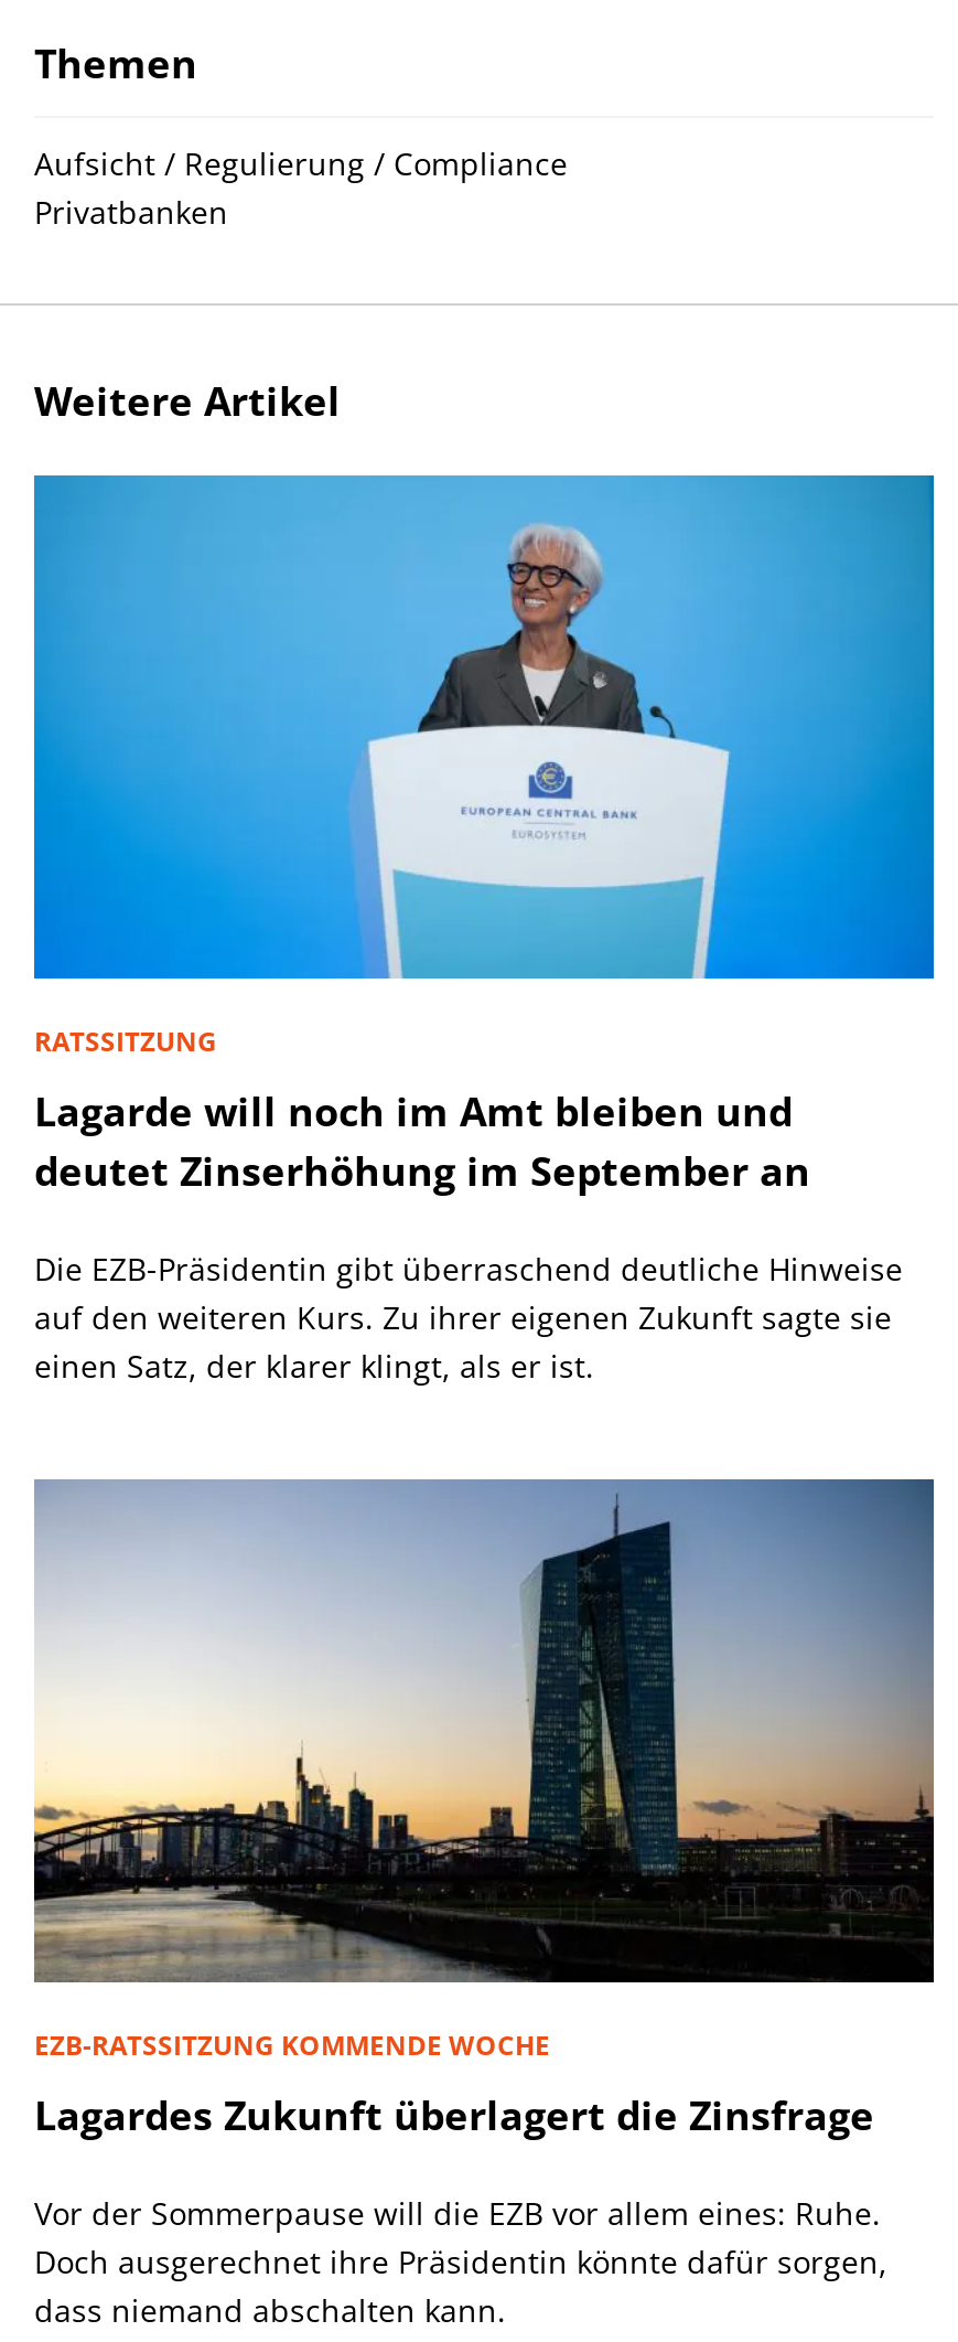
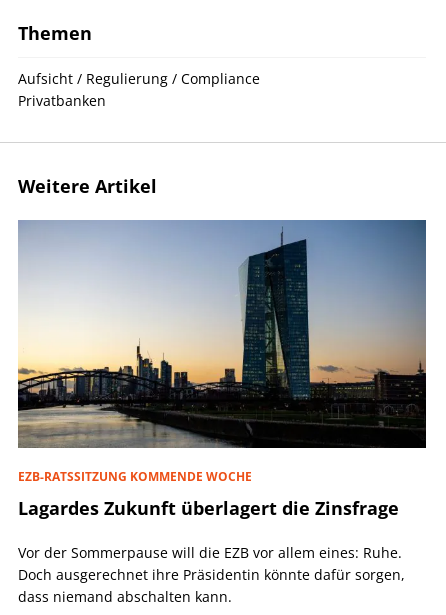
[32,473,936,1387] [image] | RATSSITZUNG | Lagarde will noch im Amt bleiben und | deutet Zinserhöhung im September an | Die EZB-Präsidentin gibt überraschend deutliche Hinweise | auf den weiteren Kurs. Zu ihrer eigenen Zukunft sagte sie | einen Satz, der klarer klingt, als er ist. -> none

